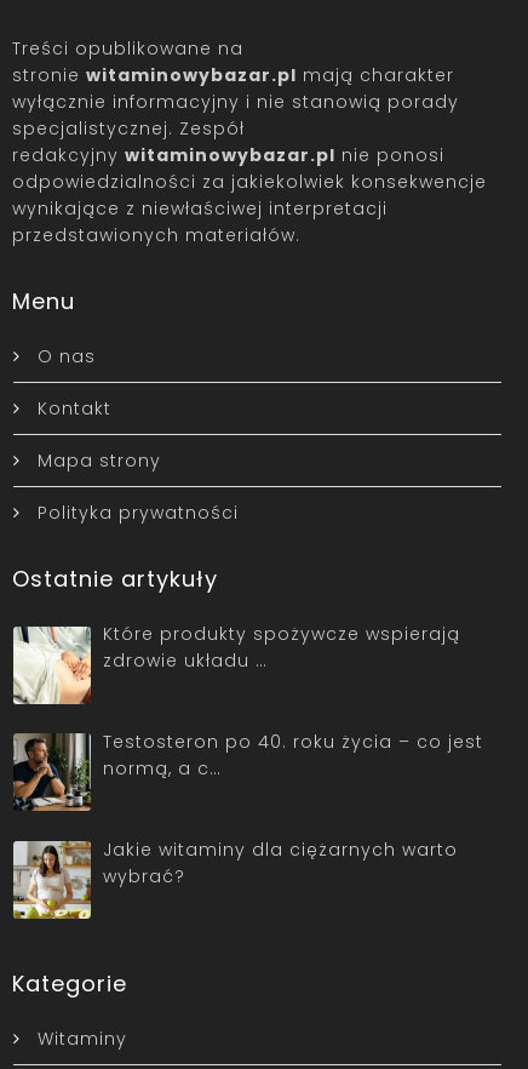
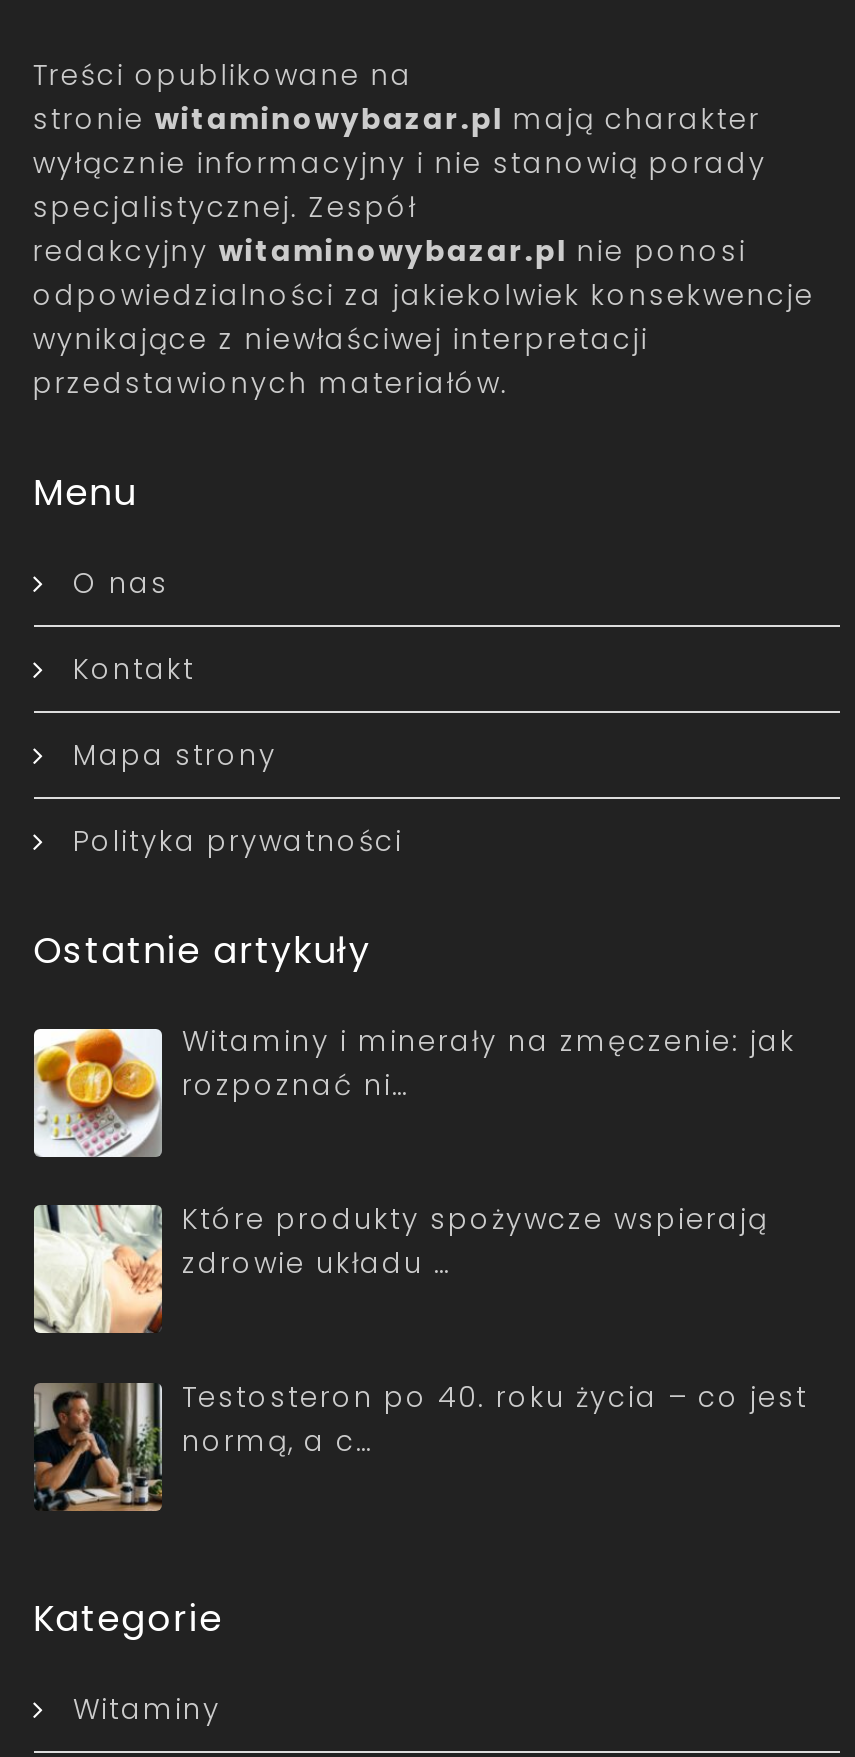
none -> [32,1022,796,1159] [image] | Witaminy i minerały na zmęczenie: jak | rozpoznać ni…
moved [12,622,483,781] -> [32,1199,808,1461]: [image] | Które produkty spożywcze wspierają | zdrowie układu … | Testosteron po 40. roku życia – co jest | normą, a c…
[12,837,458,920] [image] | Jakie witaminy dla ciężarnych warto | wybrać? -> none

